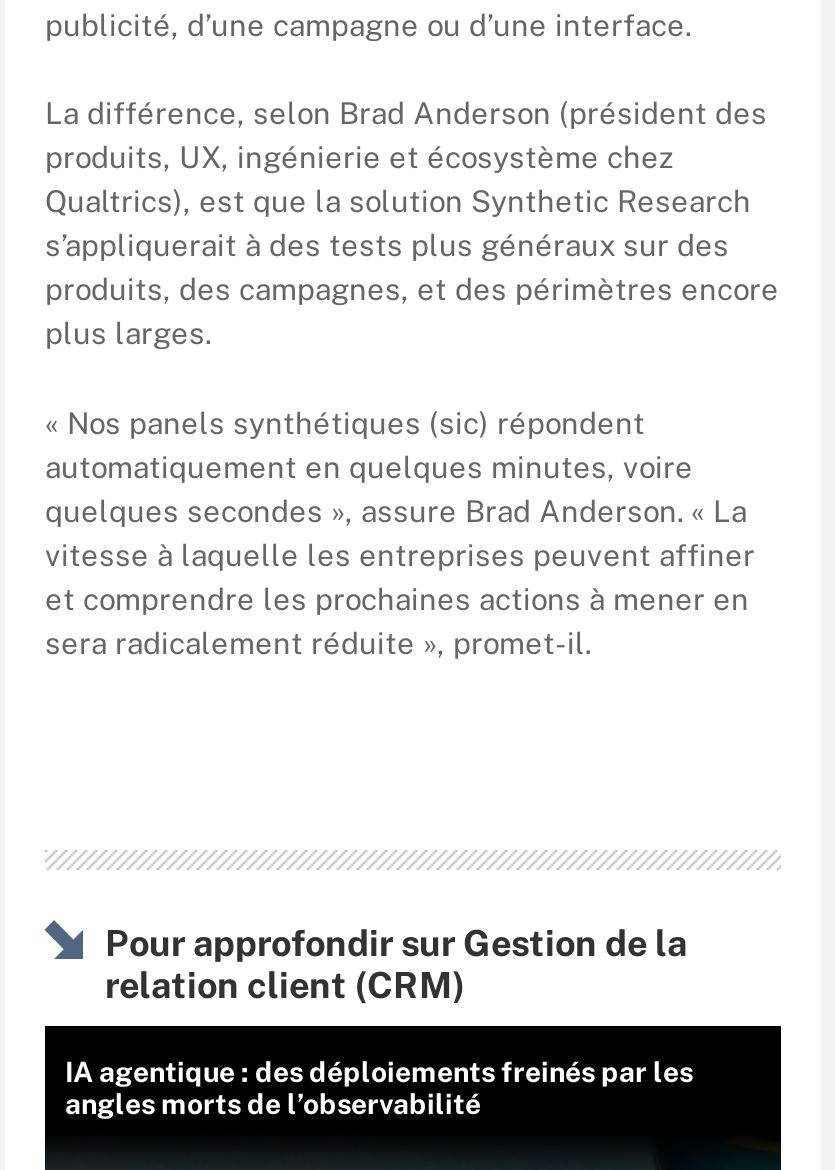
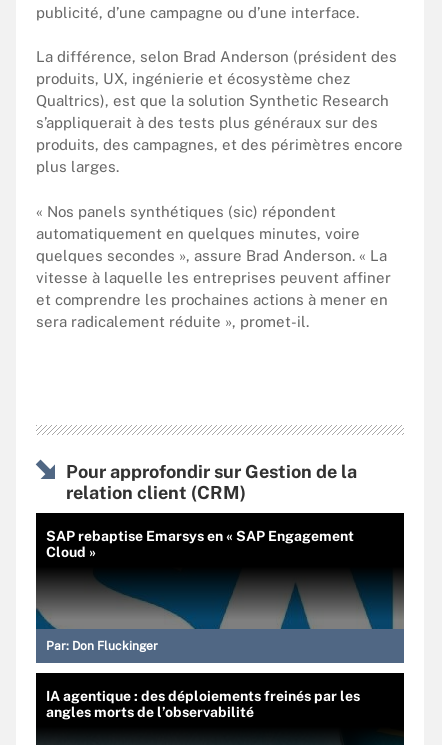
none -> [35,579,405,664] [image] | Par: Don Fluckinger
none -> [46,528,354,560] SAP rebaptise Emarsys en « SAP Engagement | Cloud »

